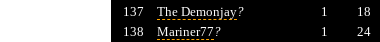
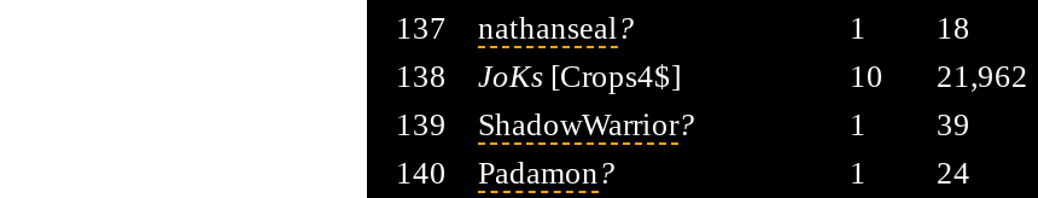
[157,4,244,19] The Demonjay? -> [478,9,635,45] nathanseal?
[157,24,221,39] Mariner77? -> [396,57,1028,190] JoKs [Crops4$] | 10 | 21,962 | 139 | ShadowWarrior? | 1 | 39 | 140 | Padamon?

